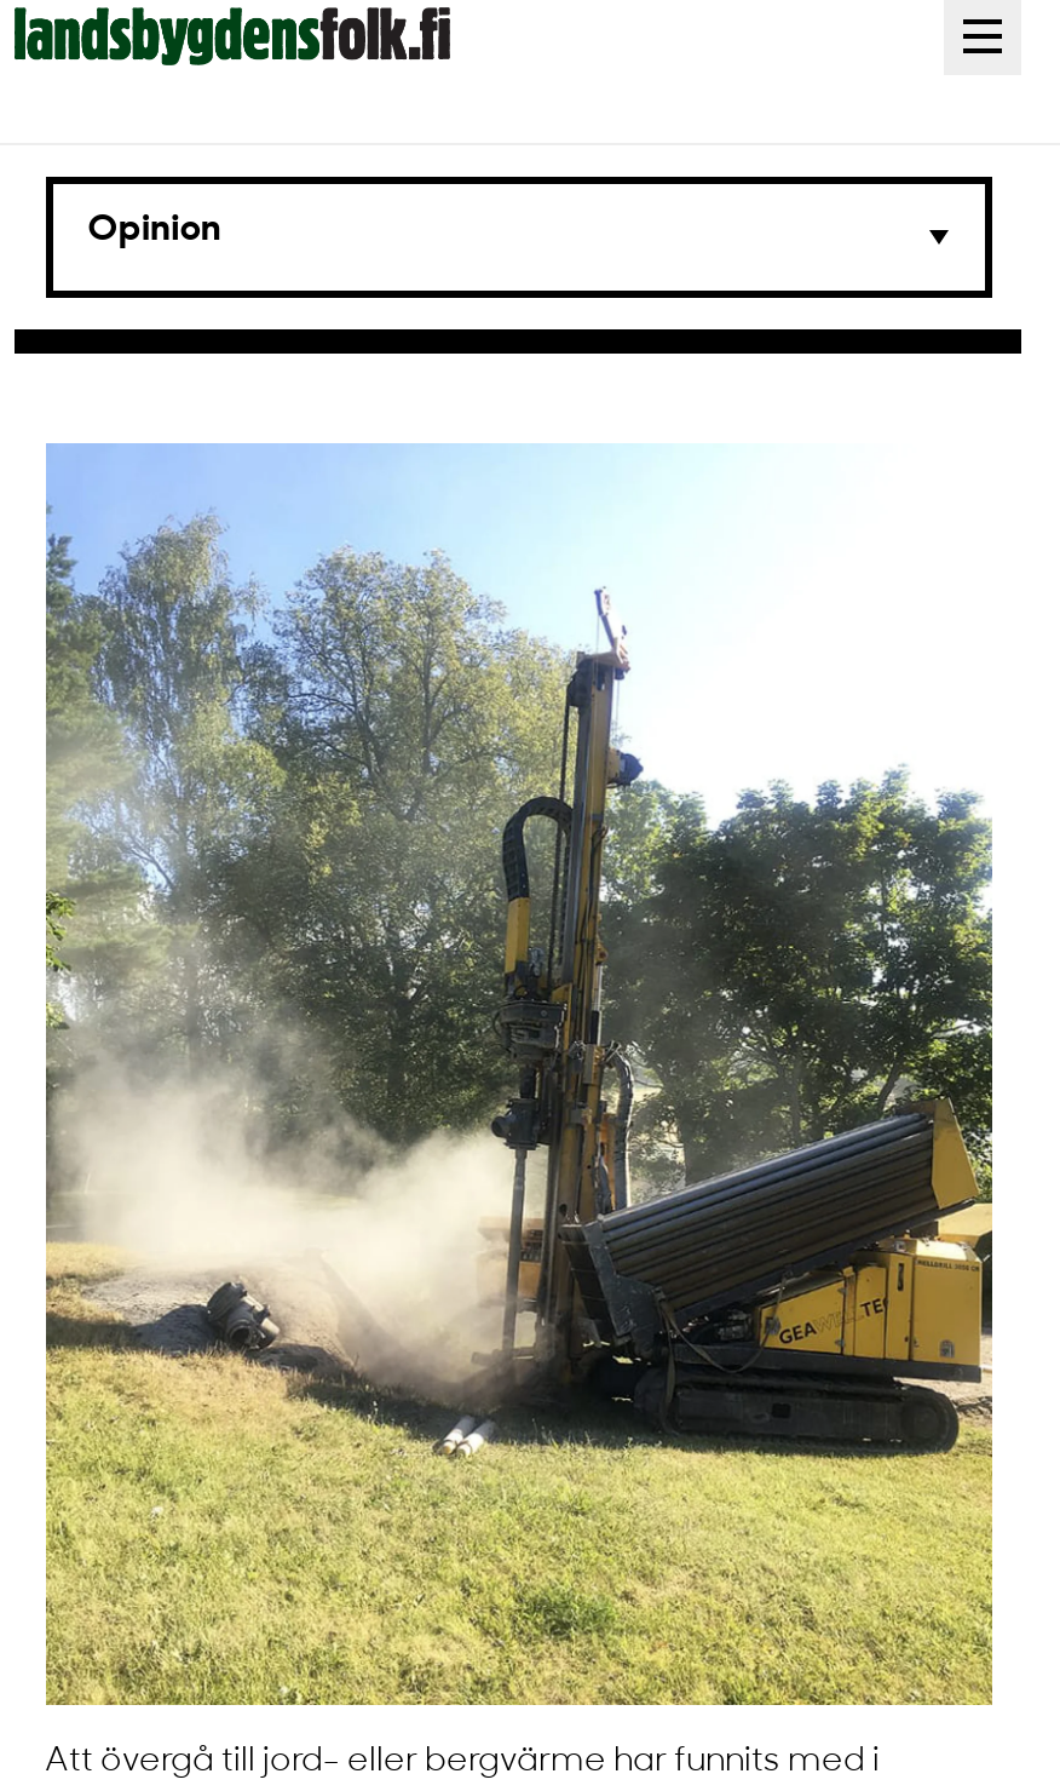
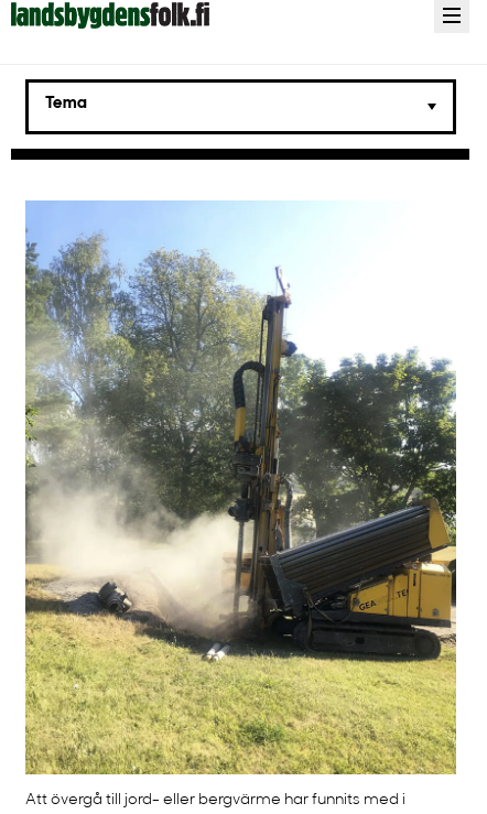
[88,212,222,248] Opinion -> [45,95,88,112] Tema

